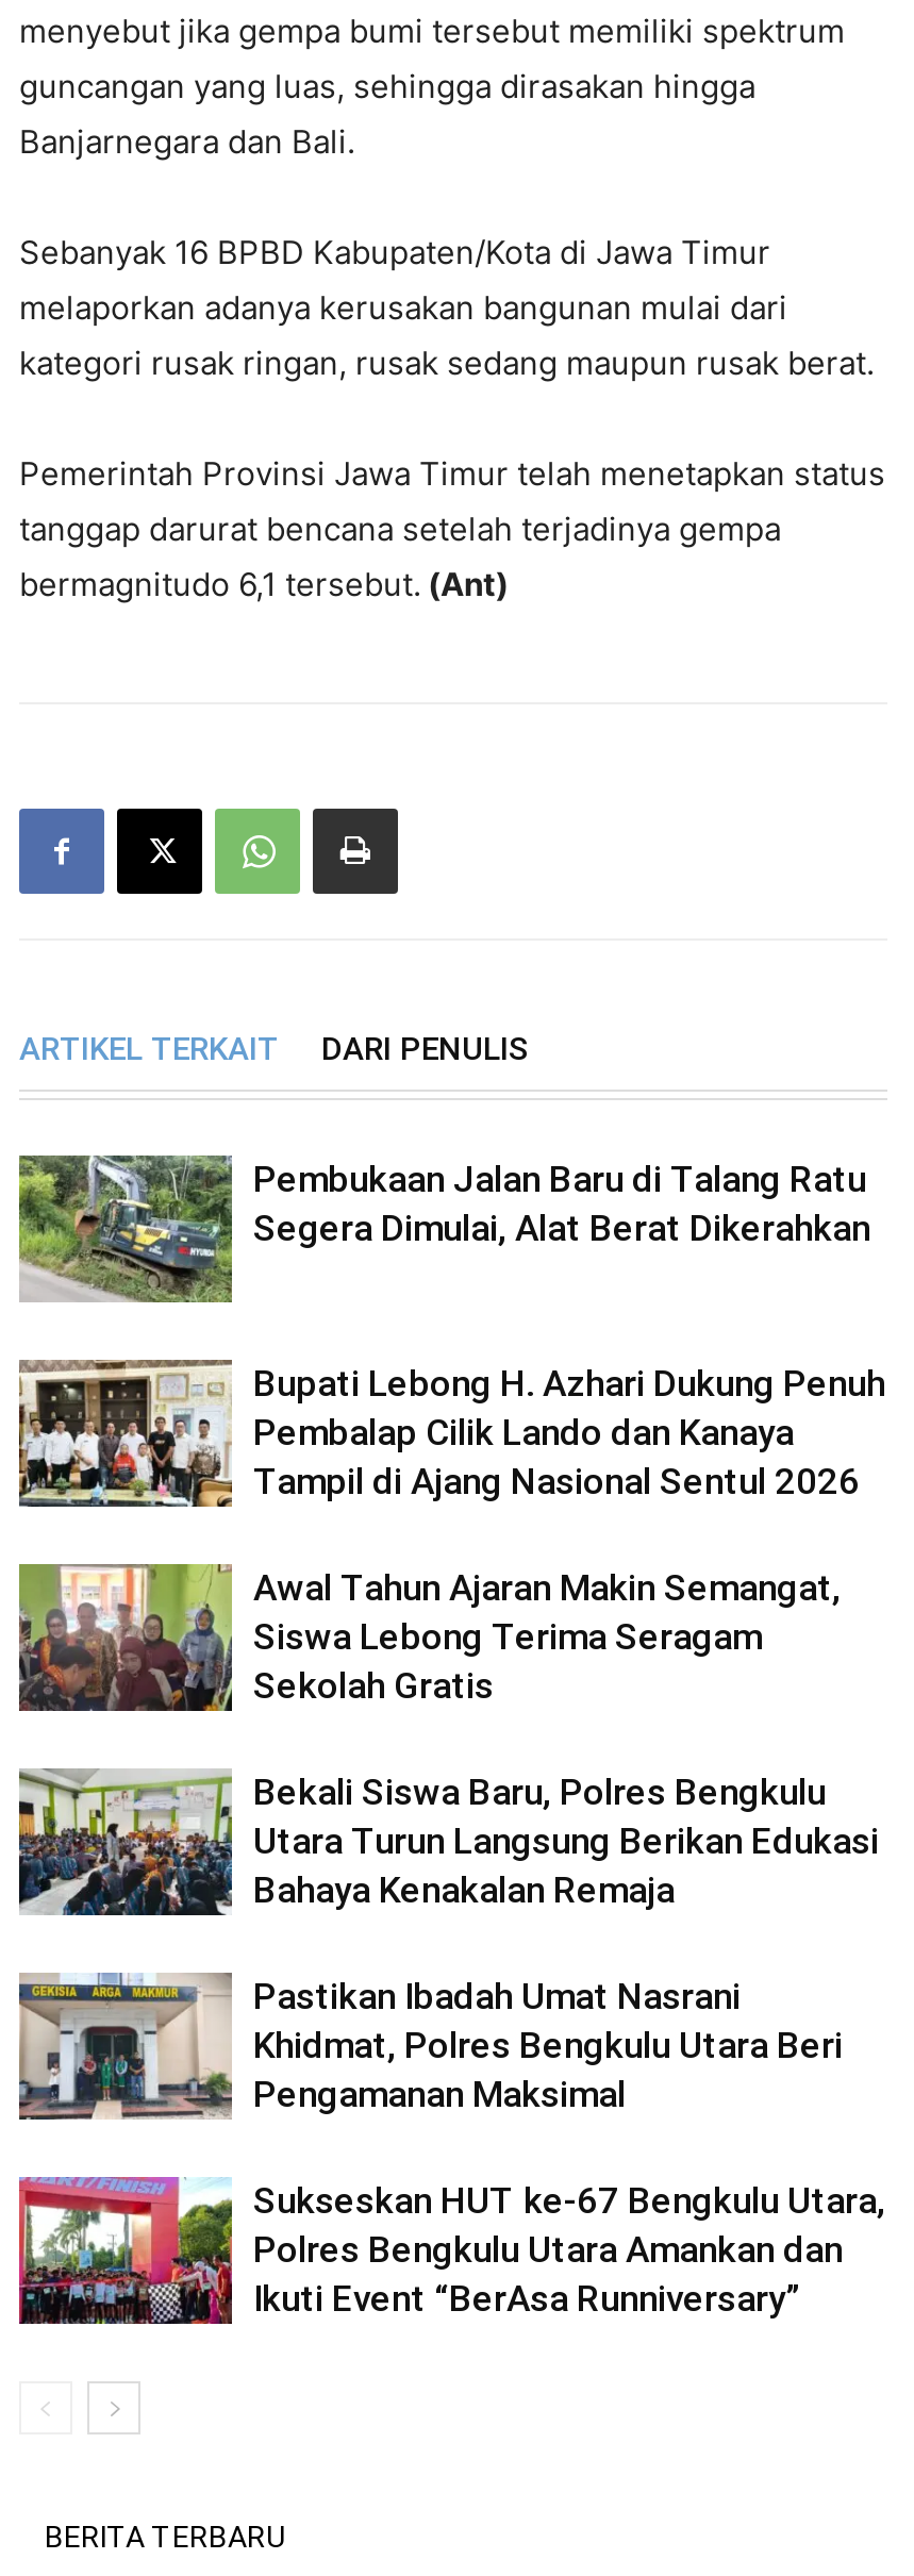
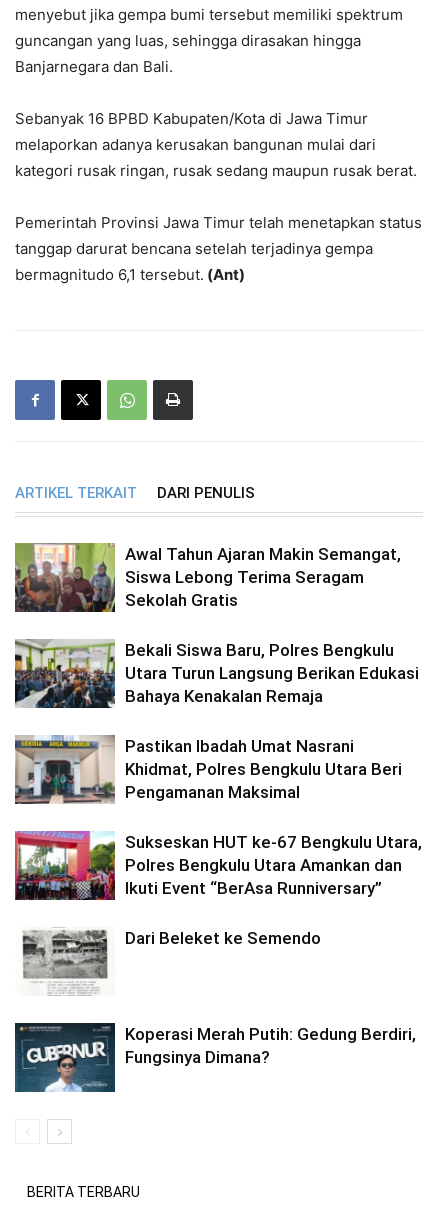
[19,1156,870,1304] [image] | Pembukaan Jalan Baru di Talang Ratu | Segera Dimulai, Alat Berat Dikerahkan -> none
[17,1360,885,1509] [image] | Bupati Lebong H. Azhari Dukung Penuh | Pembalap Cilik Lando dan Kanaya | Tampil di Ajang Nasional Sentul 2026 -> none
moved [15,1560,885,2320] -> [13,541,422,898]: [image] | Awal Tahun Ajaran Makin Semangat, | Siswa Lebong Terima Seragam | ... | Polres Bengkulu Utara Amankan dan | Ikuti Event “BerAsa Runniversary”
none -> [14,1022,416,1093] [image] | Koperasi Merah Putih: Gedung Berdiri, | Fungsinya Dimana?
none -> [21,928,321,994] [image] | Dari Beleket ke Semendo

